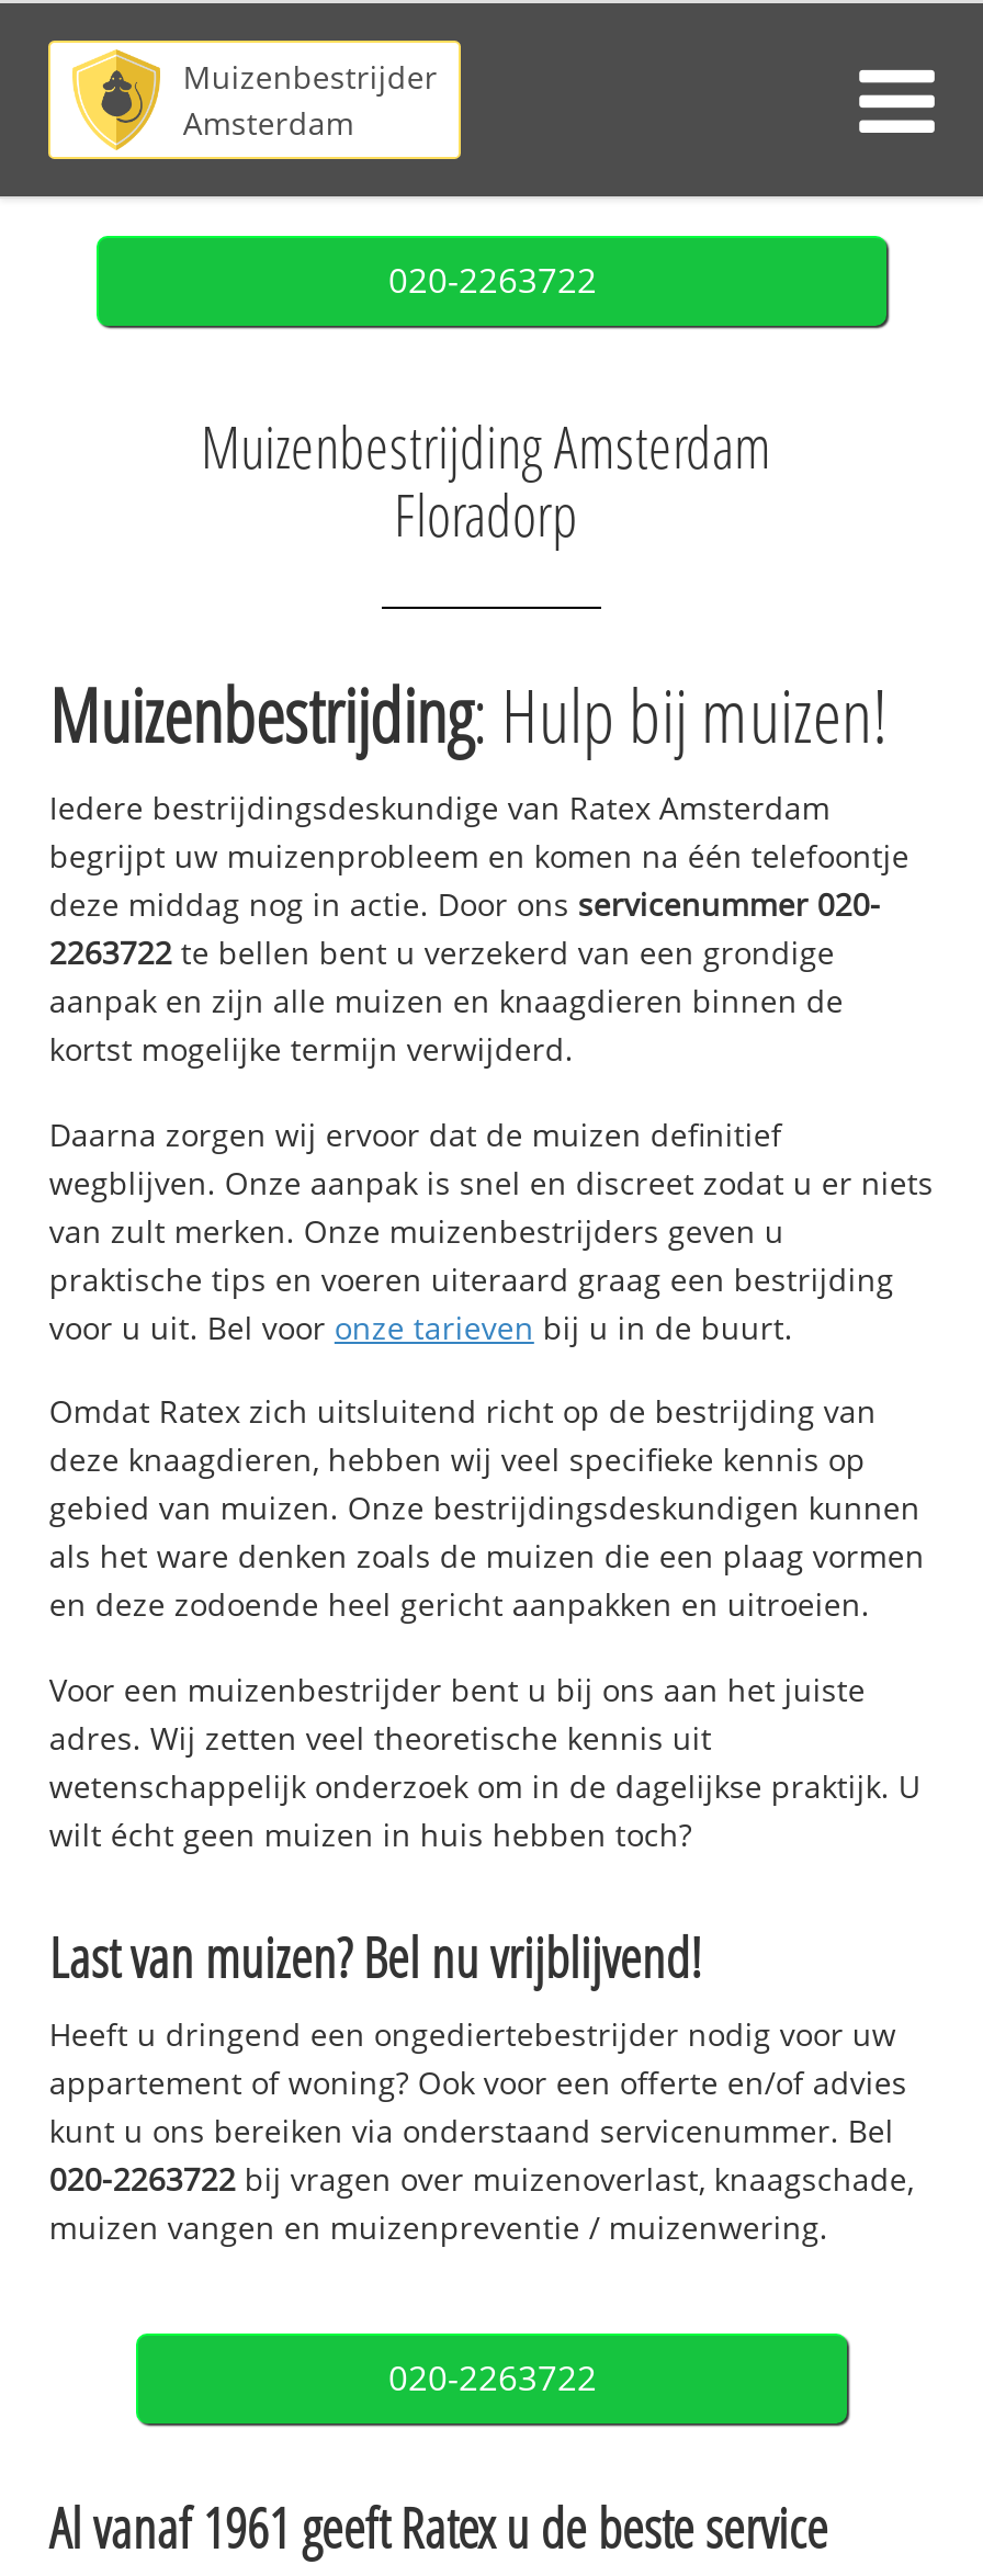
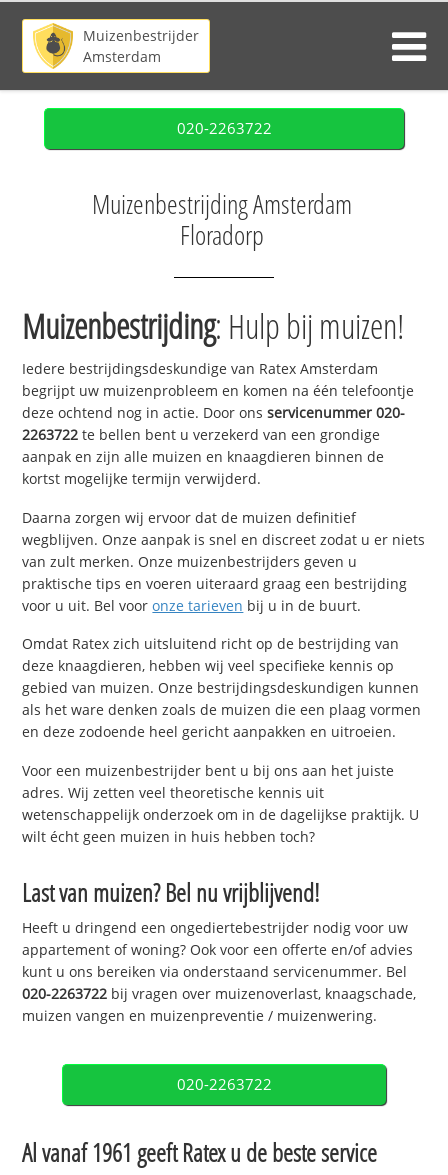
[49,883,881,924] deze middag nog in actie. Door ons servicenummer 020- -> [22,403,405,422] deze ochtend nog in actie. Door ons servicenummer 020-

